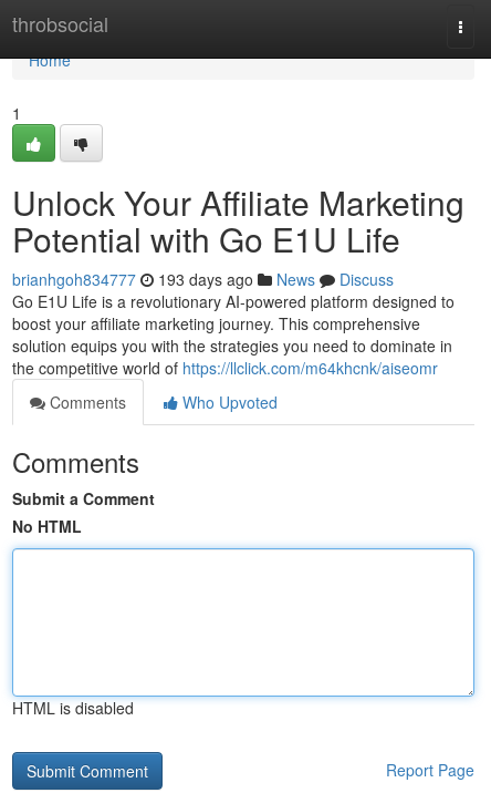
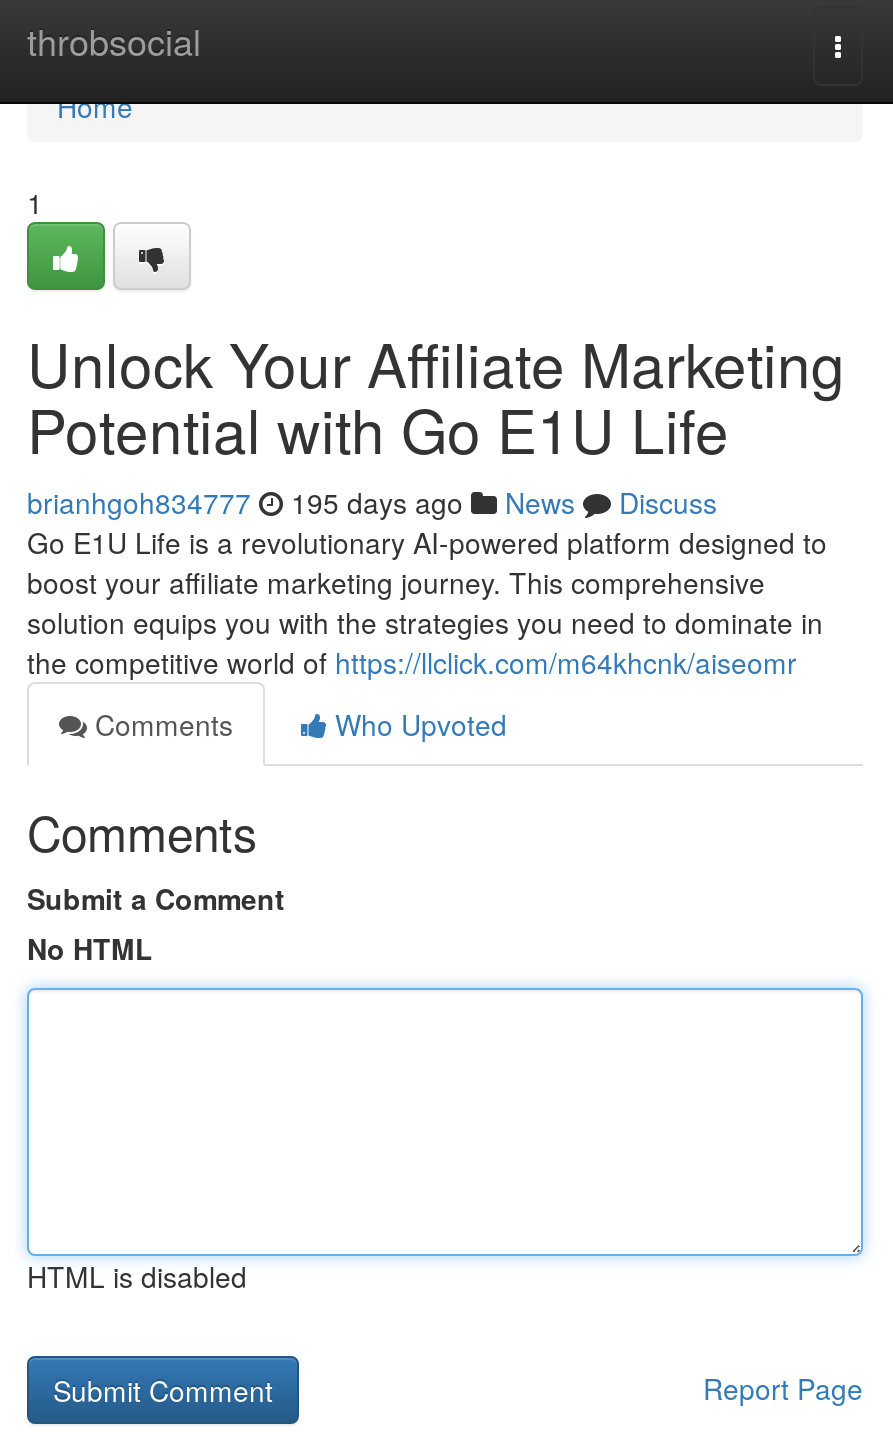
[12,268,394,290] brianhgoh834777 193 days ago News Discuss -> [27,482,717,522] brianhgoh834777 195 days ago News Discuss

